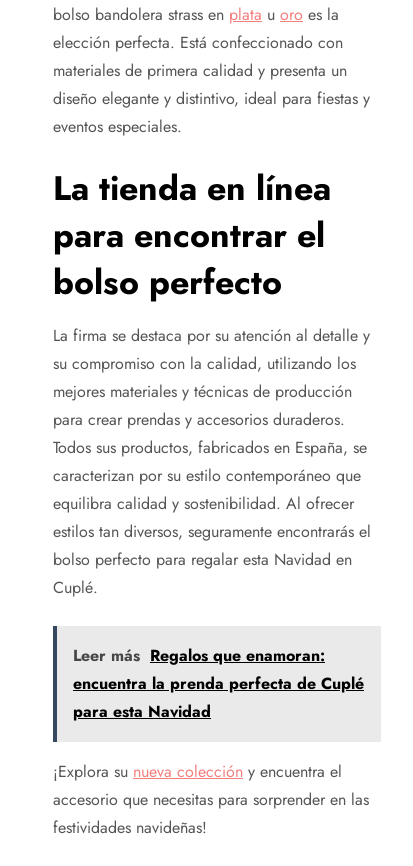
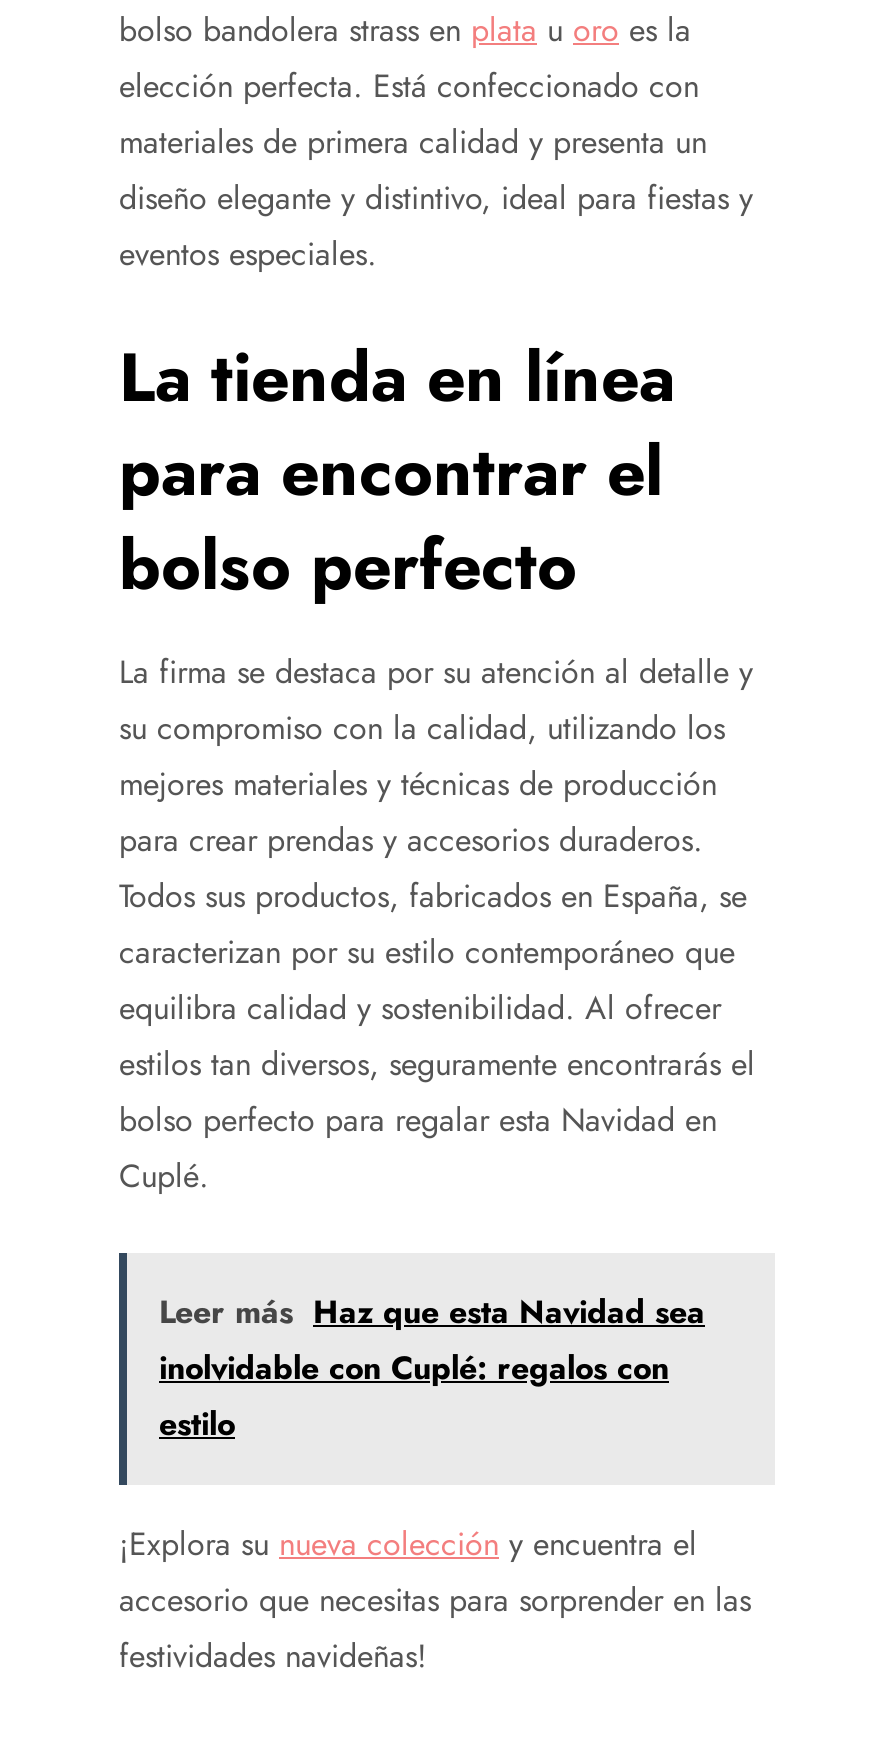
[73,644,364,723] Leer más Regalos que enamoran: | encuentra la prenda perfecta de Cuplé | para esta Navidad -> [159,1289,705,1447] Leer más Haz que esta Navidad sea | inolvidable con Cuplé: regalos con | estilo

